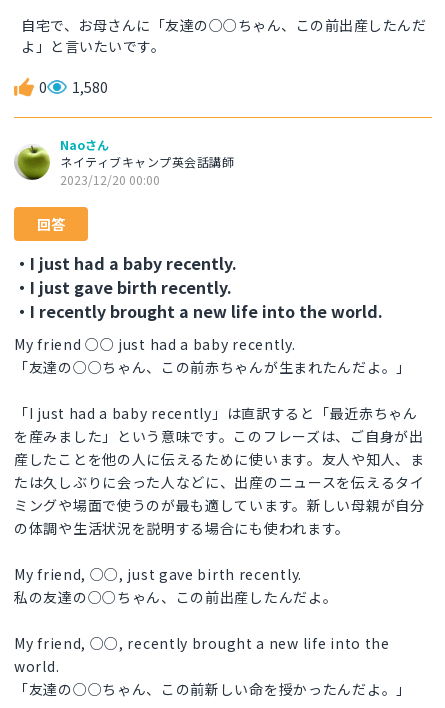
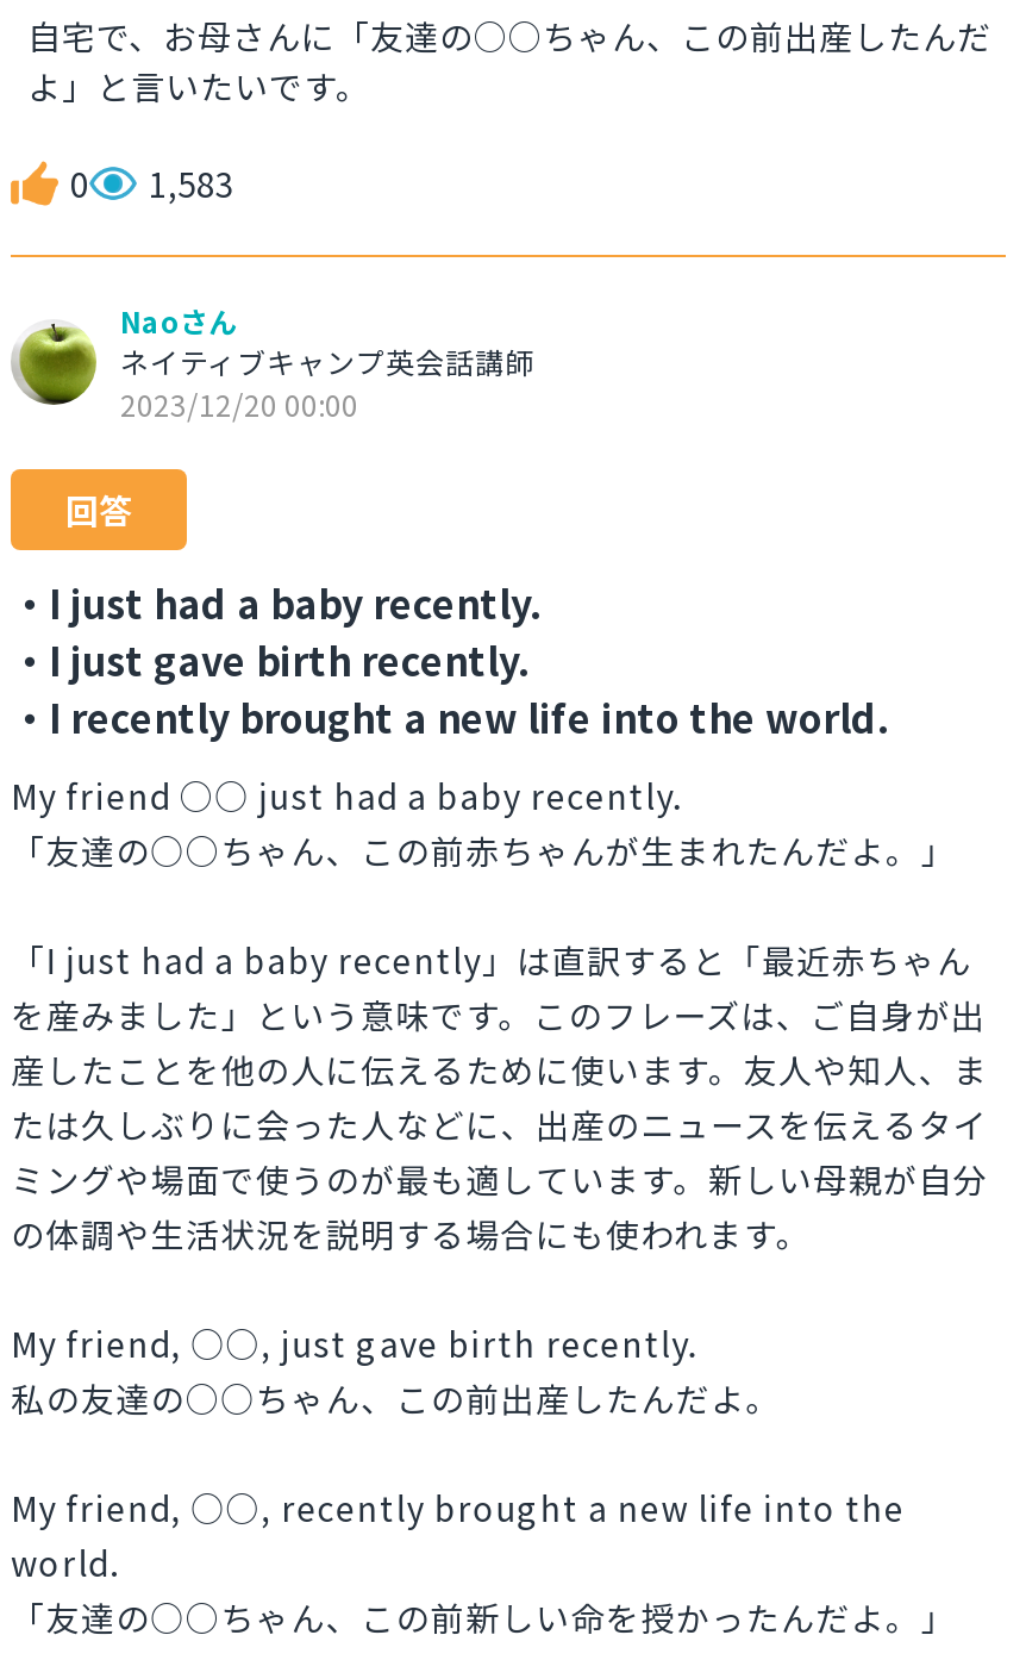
[39,77,108,97] 0 1,580 -> [70,161,234,208] 0 1,583

